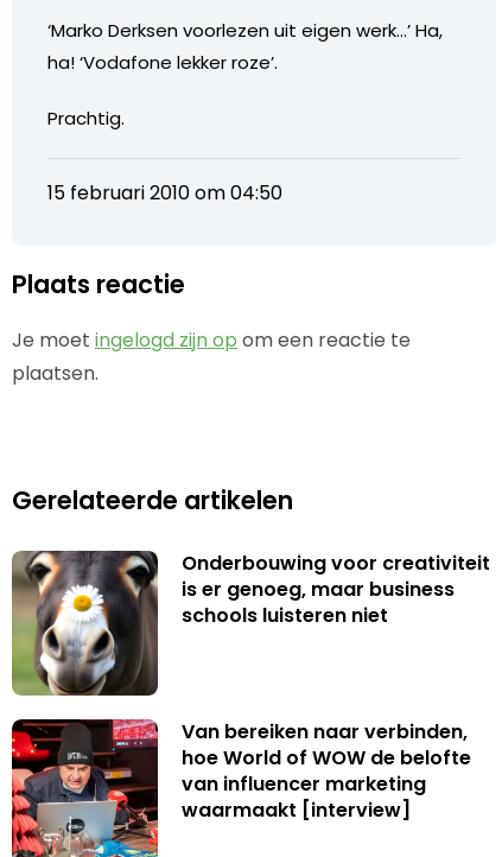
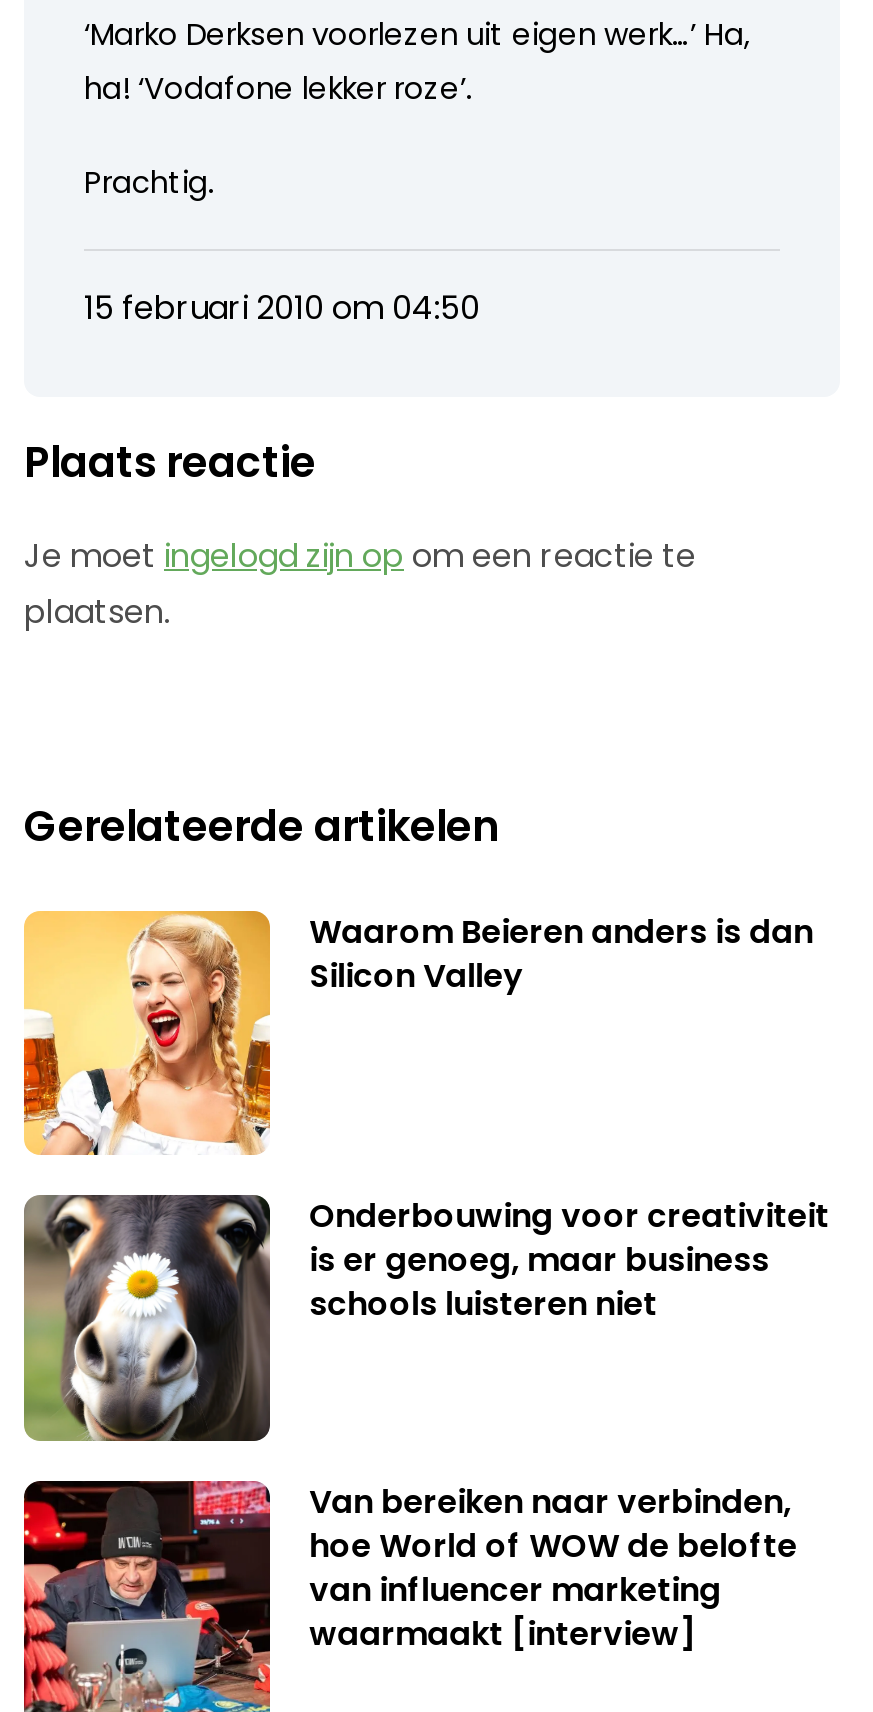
none -> [22,908,813,1157] [image] | Waarom Beieren anders is dan | Silicon Valley

